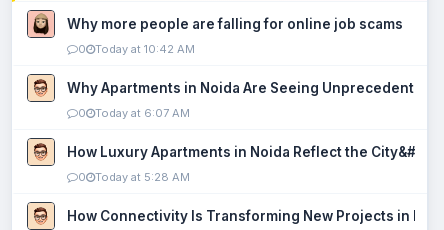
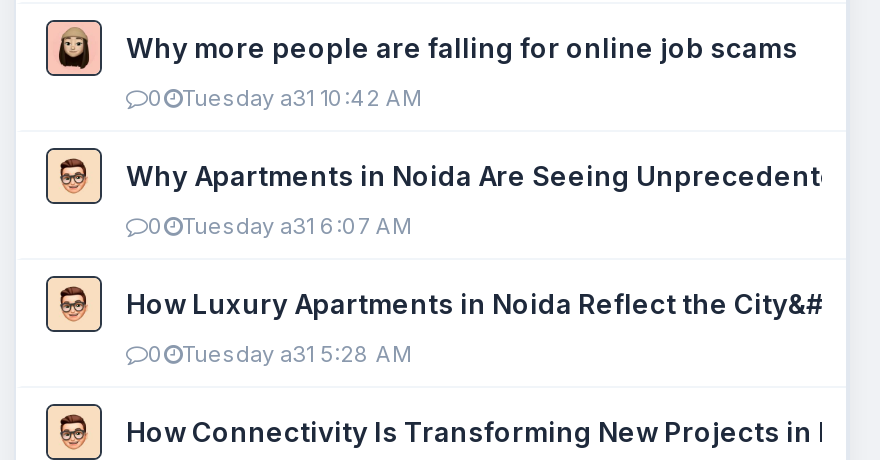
[78,42,195,56] 0 Today at 10:42 AM -> [148,84,422,112] 0 Tuesday a31 10:42 AM
[78,106,190,120] 0 Today at 6:07 AM -> [148,212,412,240] 0 Tuesday a31 6:07 AM
[78,170,190,184] 0 Today at 5:28 AM -> [148,340,412,368] 0 Tuesday a31 5:28 AM

